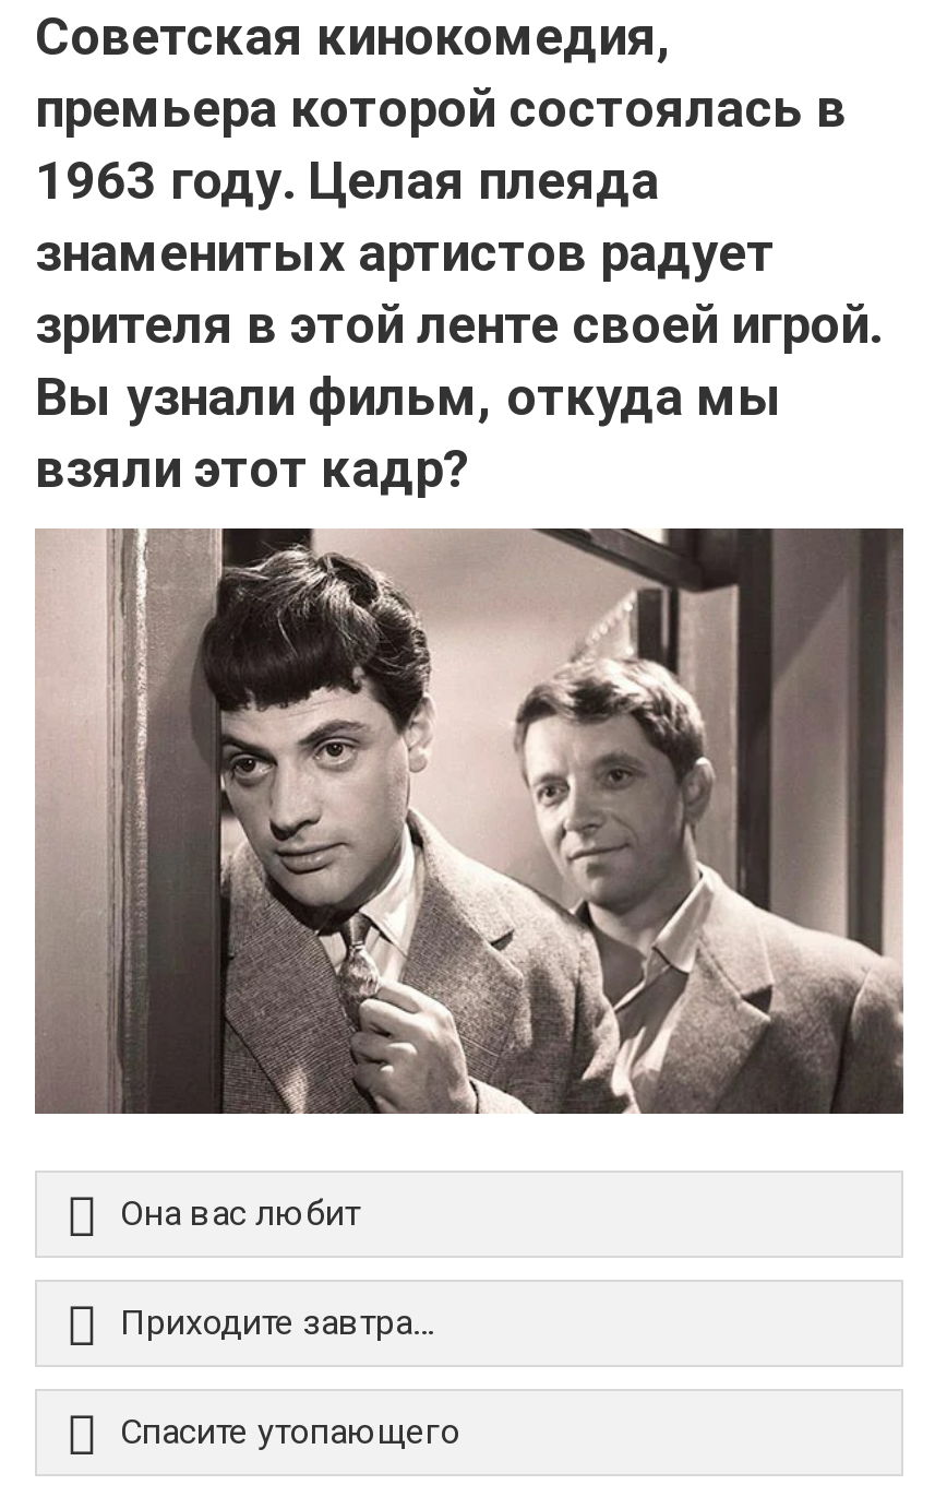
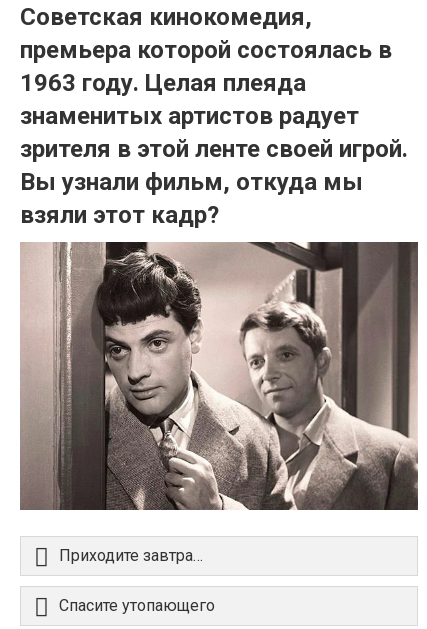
[120,1191,360,1233] Она вас любит -> none

